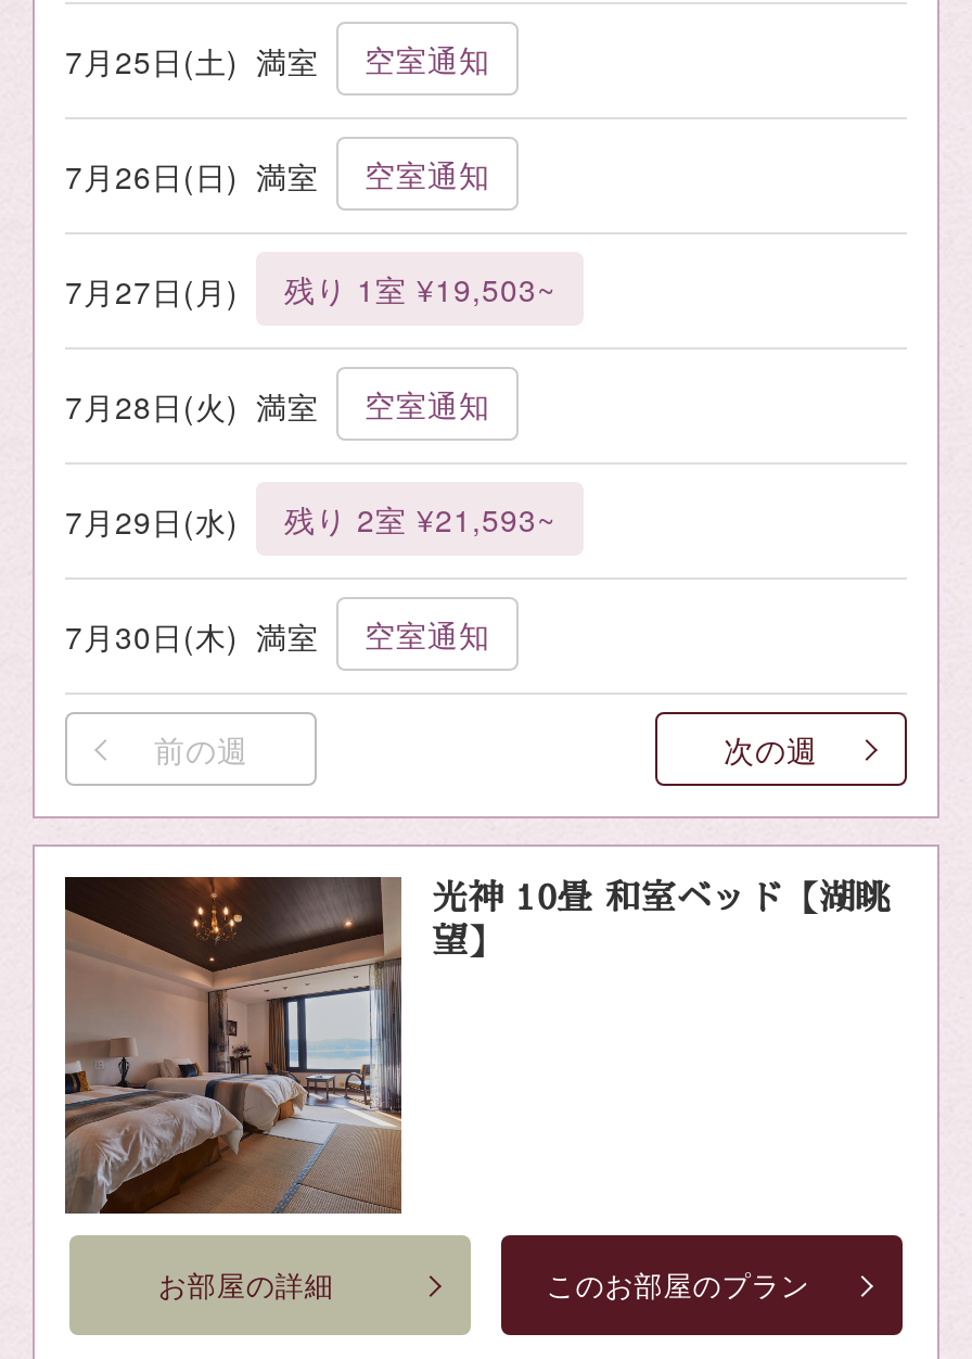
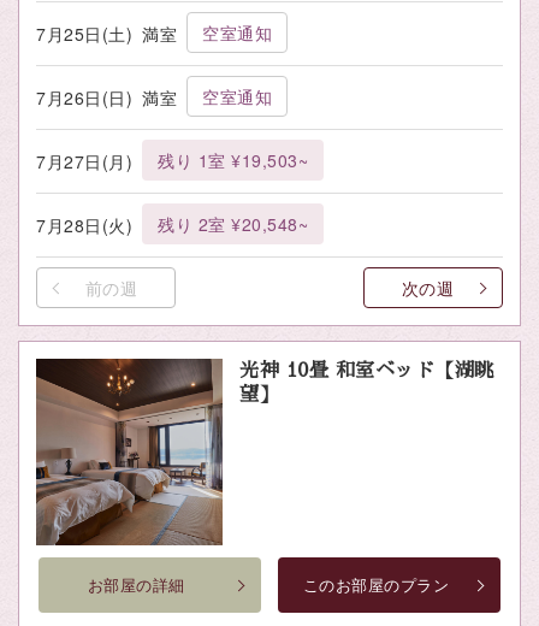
[65,382,555,657] 7月28日(火) 満室 | 空室通知 | 7月29日(水) | 残り 2室 ¥21,593~ | 7月30日(木) 満室 | 空室通知 -> [36,212,308,237] 7月28日(火) | 残り 2室 ¥20,548~

